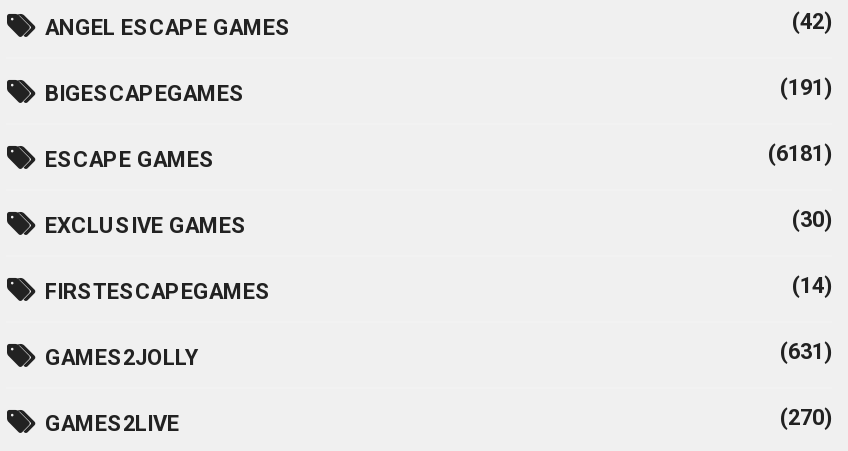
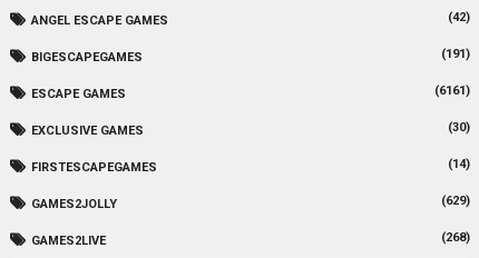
[768,141,832,167] (6181) -> [434,83,470,98] (6161)
[780,339,832,365] (631) -> [441,193,470,208] (629)
[780,405,832,431] (270) -> [441,230,470,245] (268)

